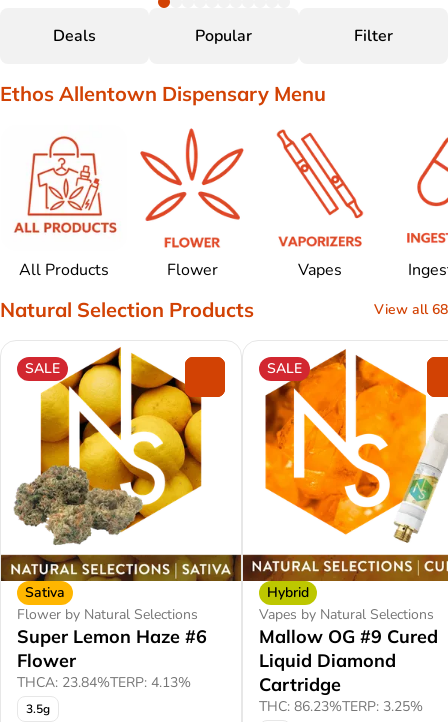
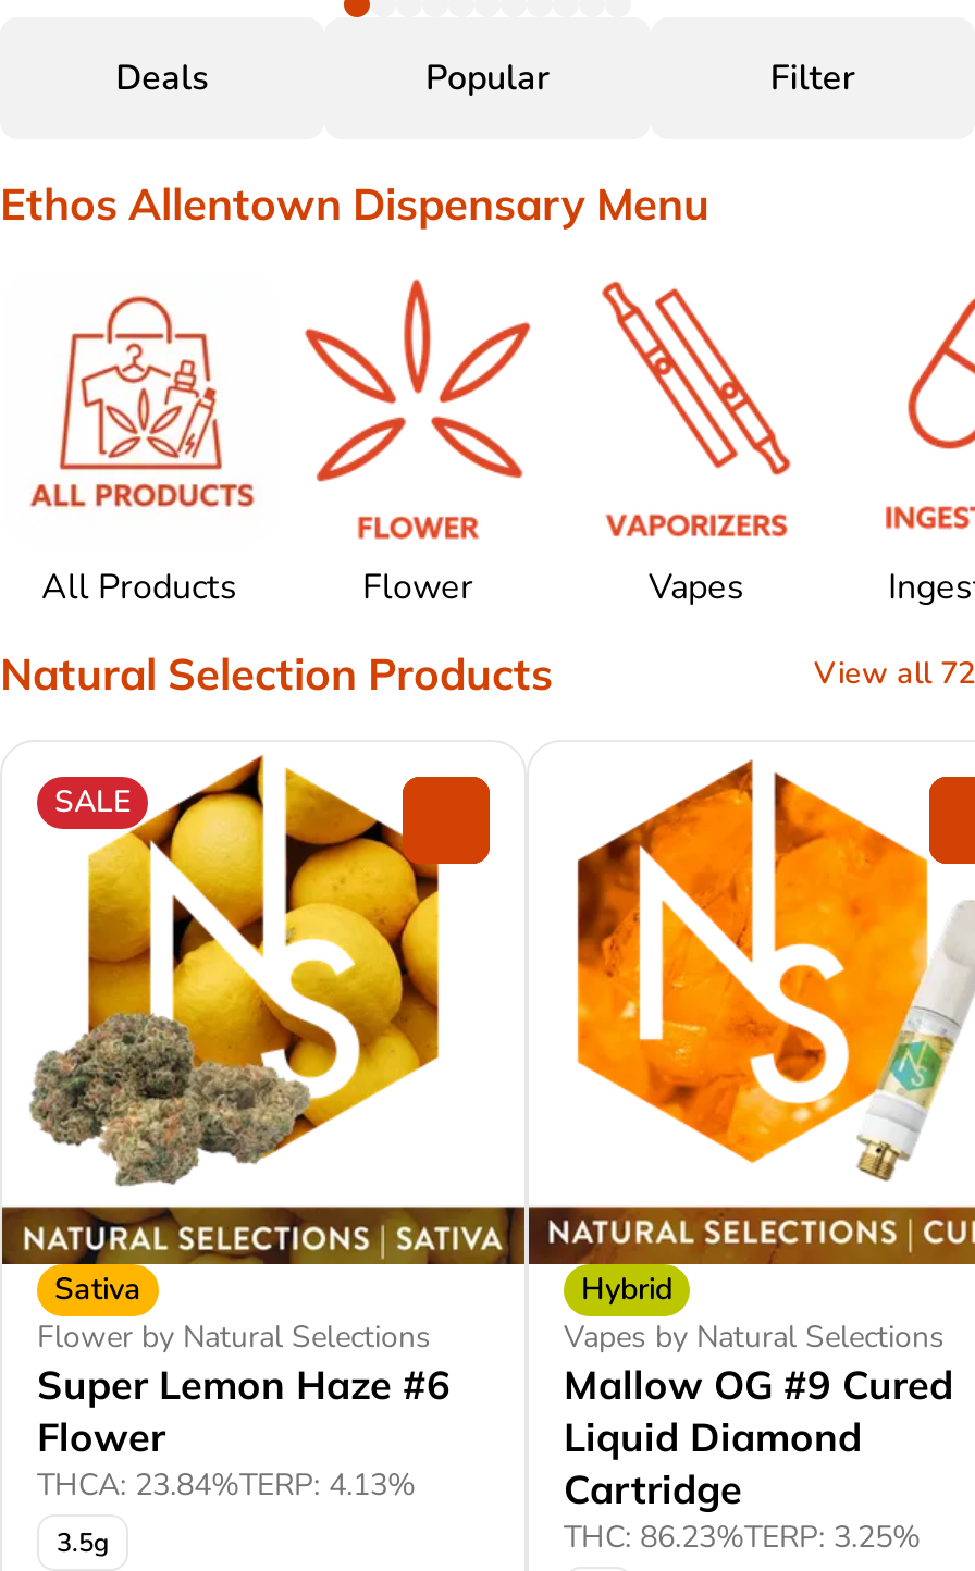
[374,300,448,319] View all 68 -> [814,653,975,694] View all 72
[267,359,302,378] SALE -> none

